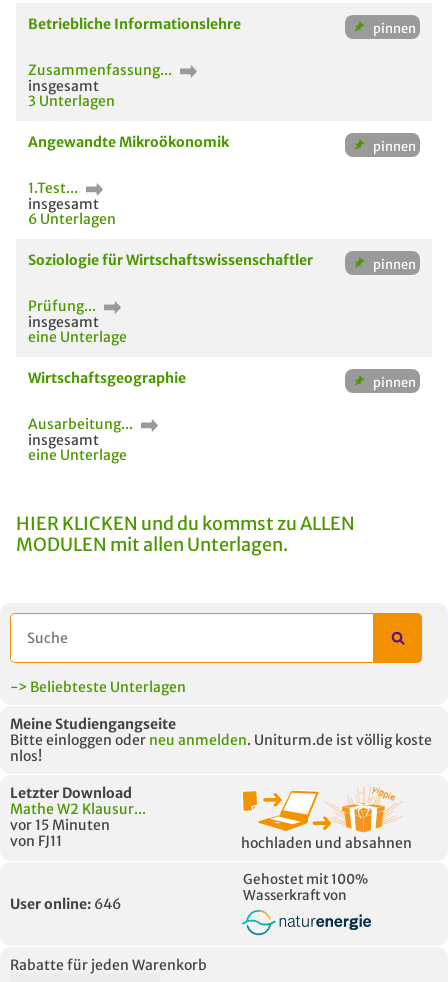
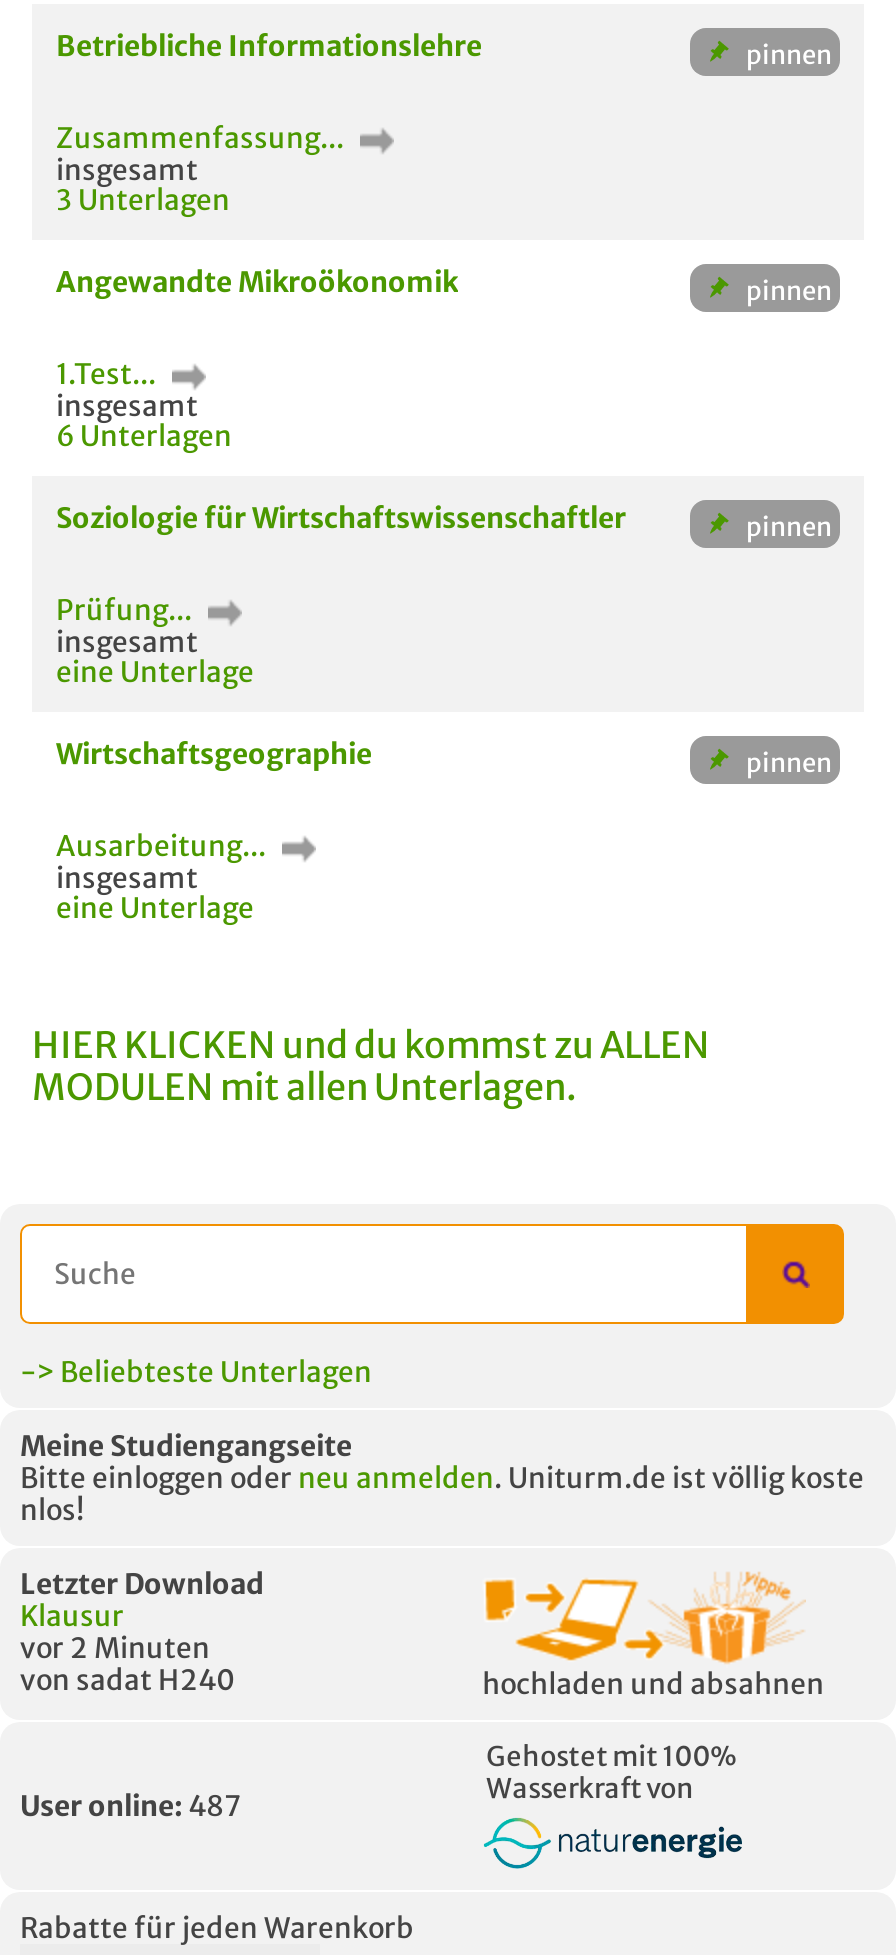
[10,800,146,850] Mathe W2 Klausur... | vor 15 Minuten | von FJ11 -> [20,1598,236,1698] Klausur | vor 2 Minuten | von sadat H240
[10,895,121,913] User online: 646 -> [20,1788,242,1824] User online: 487

